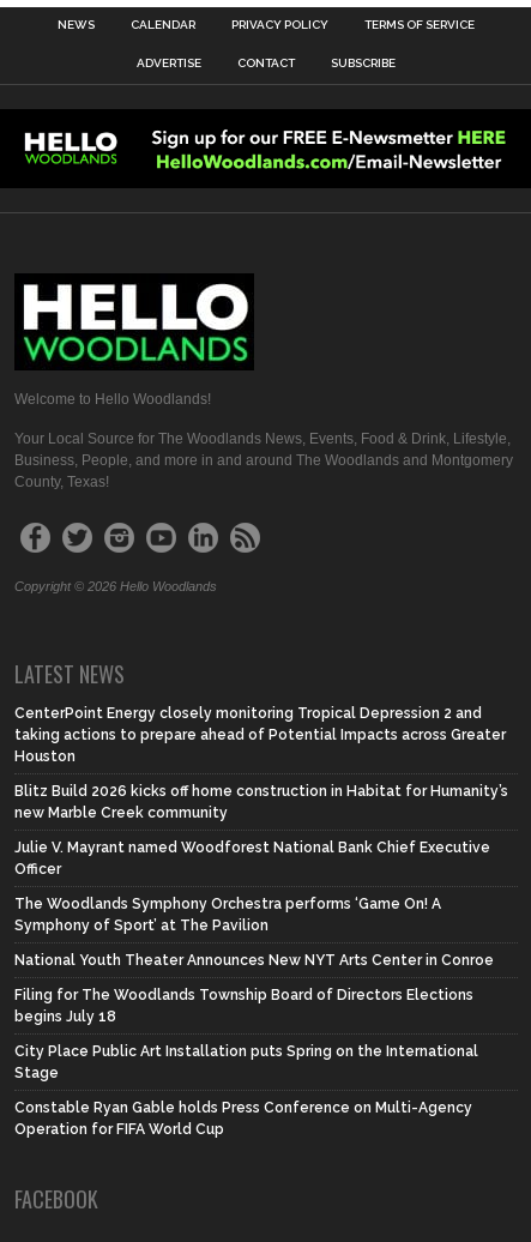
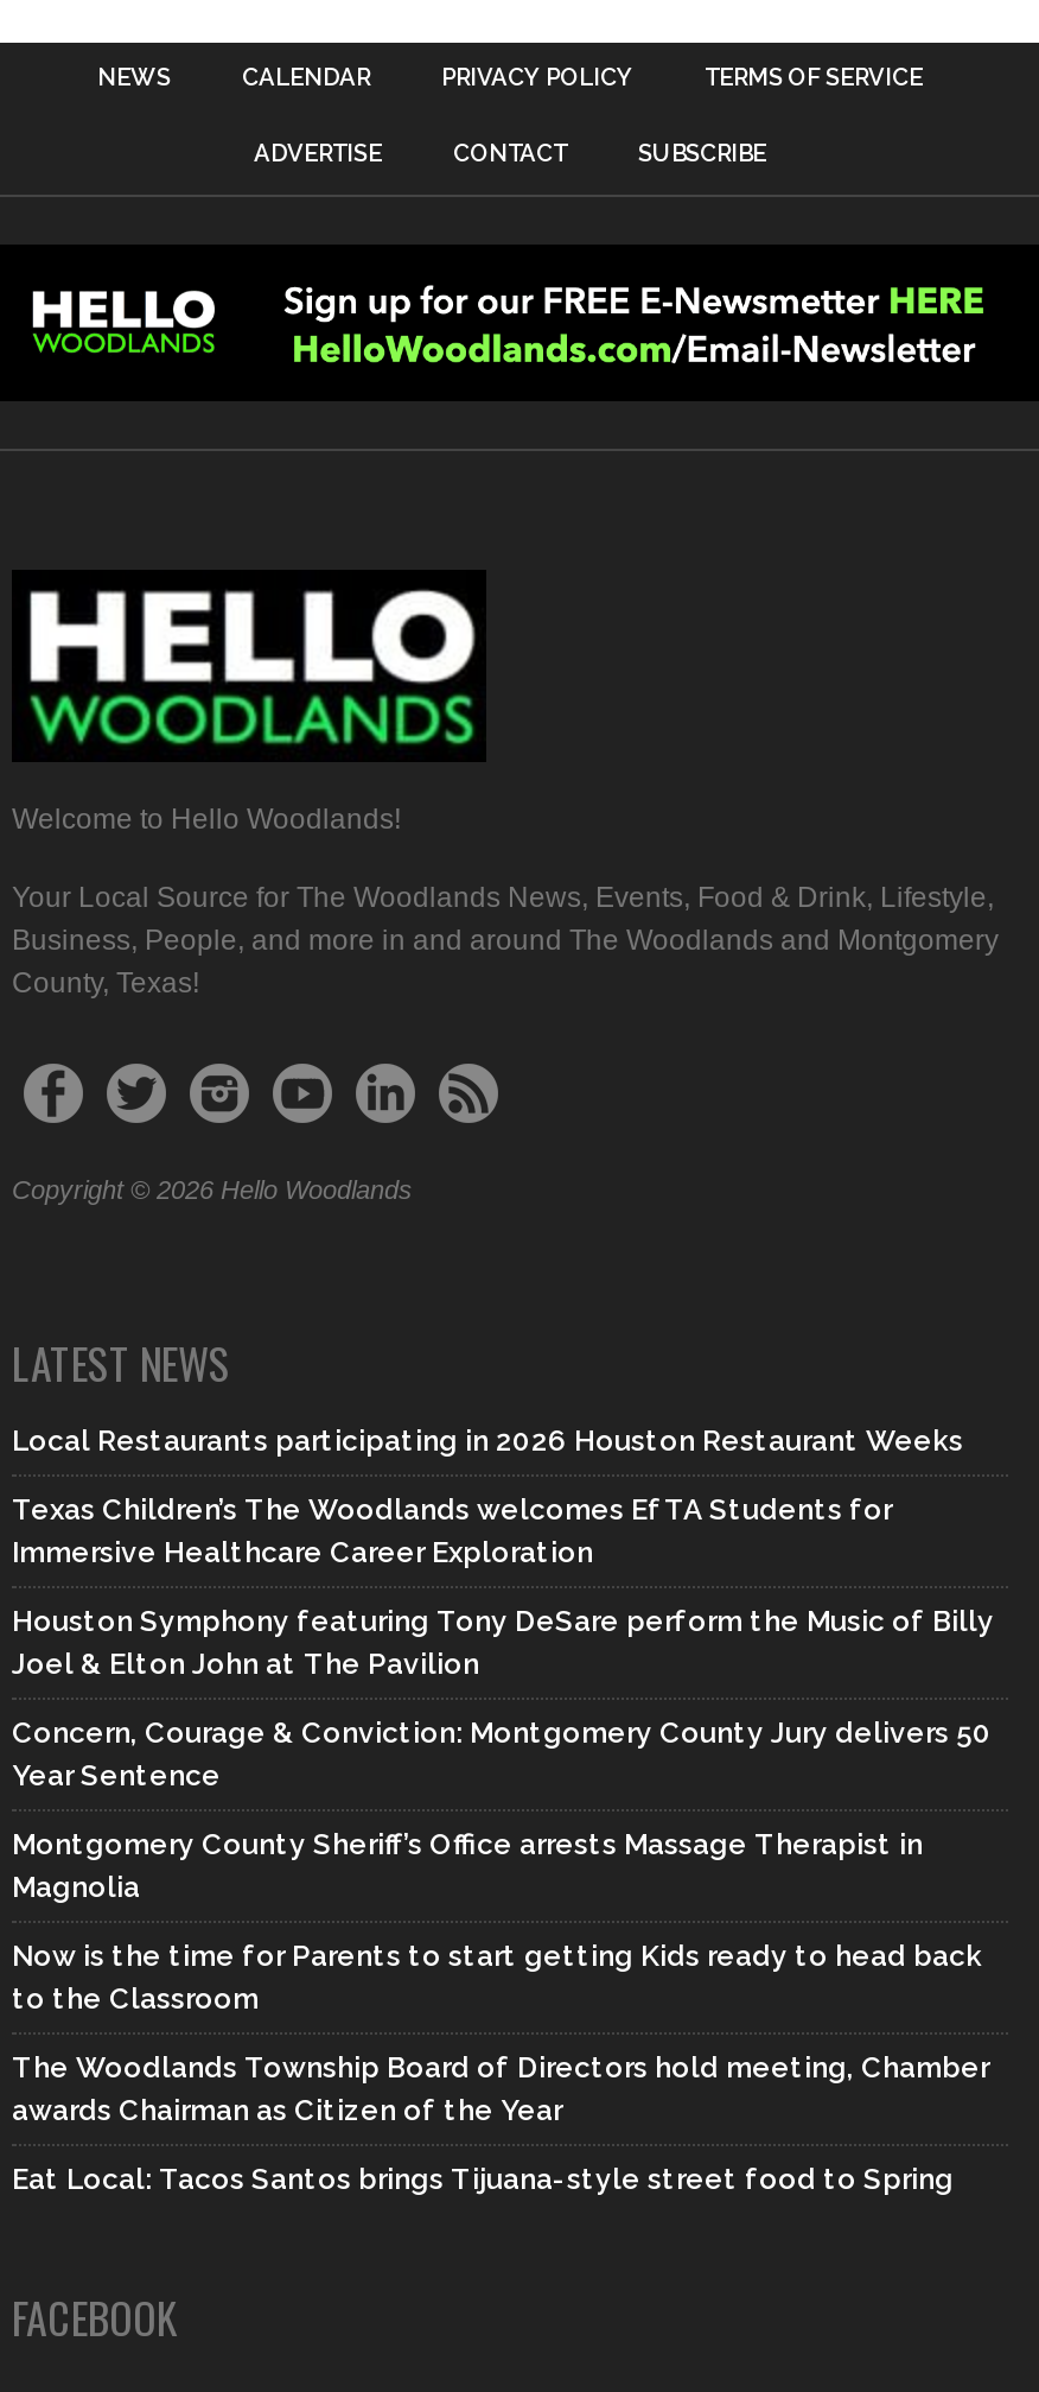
[14,706,506,765] CenterPoint Energy closely monitoring Tropical Depression 2 and | taking actions to prepare ahead of Potential Impacts across Greater | Houston -> [12,1426,963,1459] Local Restaurants participating in 2026 Houston Restaurant Weeks
[14,783,508,822] Blitz Build 2026 kicks off home construction in Habitat for Humanity’s | new Marble Creek community -> [12,1495,892,1571] Texas Children’s The Woodlands welcomes EfTA Students for | Immersive Healthcare Career Exploration
[14,840,490,878] Julie V. Mayrant named Woodforest National Bank Chief Executive | Officer -> [12,1606,994,1682] Houston Symphony featuring Tony DeSare perform the Music of Billy | Joel & Elton John at The Pavilion
[14,896,441,934] The Woodlands Symphony Orchestra performs ‘Game On! A | Symphony of Sport’ at The Pavilion -> [12,1718,992,1794] Concern, Courage & Conviction: Montgomery County Jury delivers 50 | Year Sentence
[14,952,494,969] National Youth Theater Announces New NYT Arts Center in Conroe -> [12,1829,923,1905] Montgomery County Sheriff’s Office arrests Massage Therapist in | Magnolia
[14,987,473,1026] Filing for The Woodlands Township Board of Directors Elections | begins July 18 -> [12,1941,982,2017] Now is the time for Parents to start getting Kids ready to head back | to the Classroom
[14,1044,478,1082] City Place Public Art Installation puts Spring on the International | Stage -> [12,2052,989,2128] The Woodlands Township Board of Directors hold meeting, Chamber | awards Chairman as Citizen of the Year
[14,1100,472,1138] Constable Ryan Gable holds Press Conference on Multi-Agency | Operation for FIFA World Cup -> [12,2164,954,2197] Eat Local: Tacos Santos brings Tijuana-style street food to Spring

